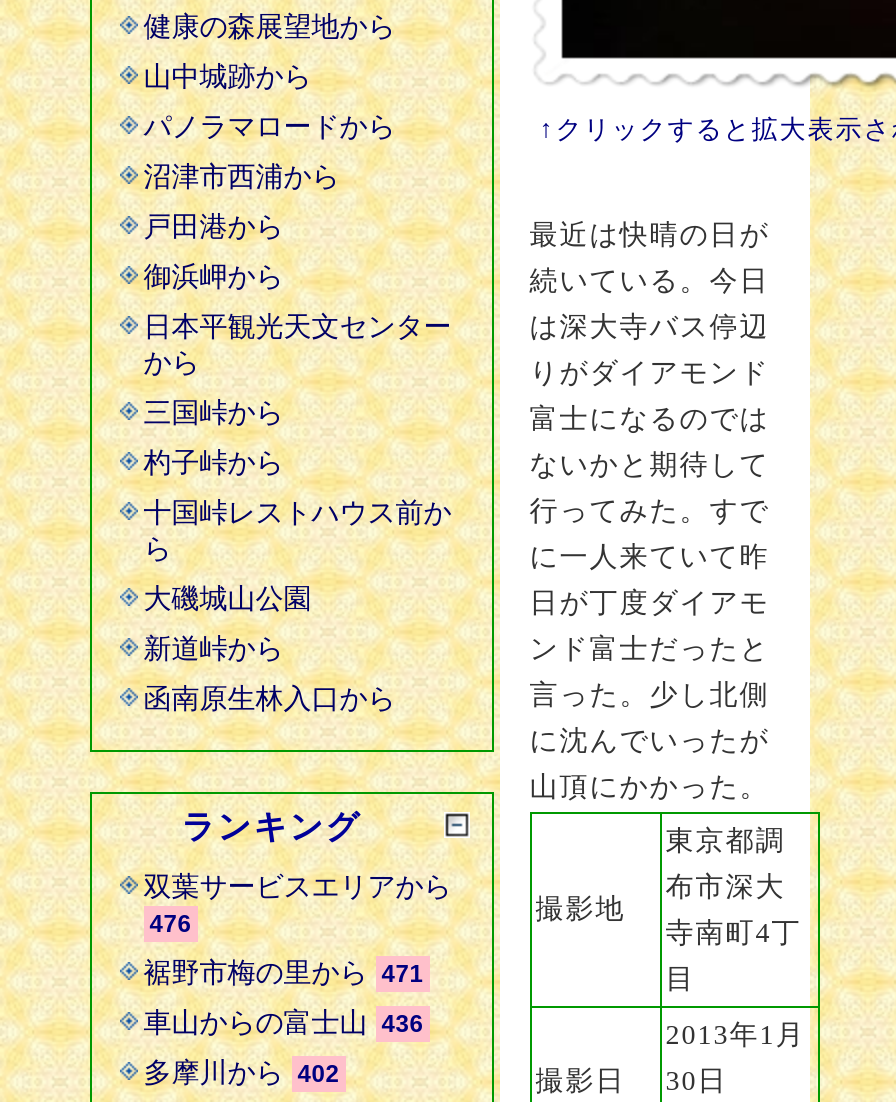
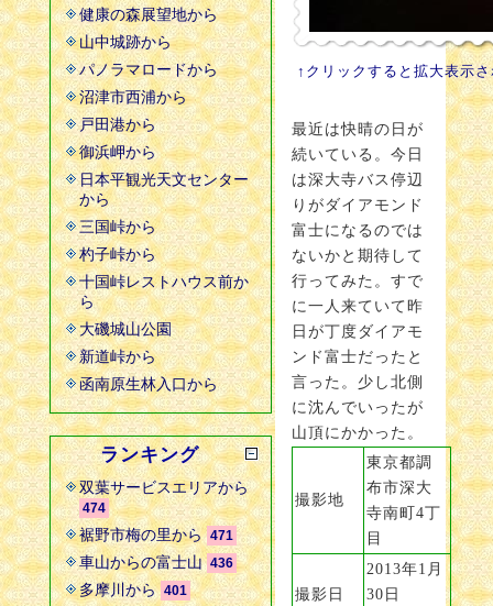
[150,910,192,938] 476 -> [82,500,105,516] 474
[144,1056,340,1088] 多摩川から 402 -> [79,581,187,598] 多摩川から 401

